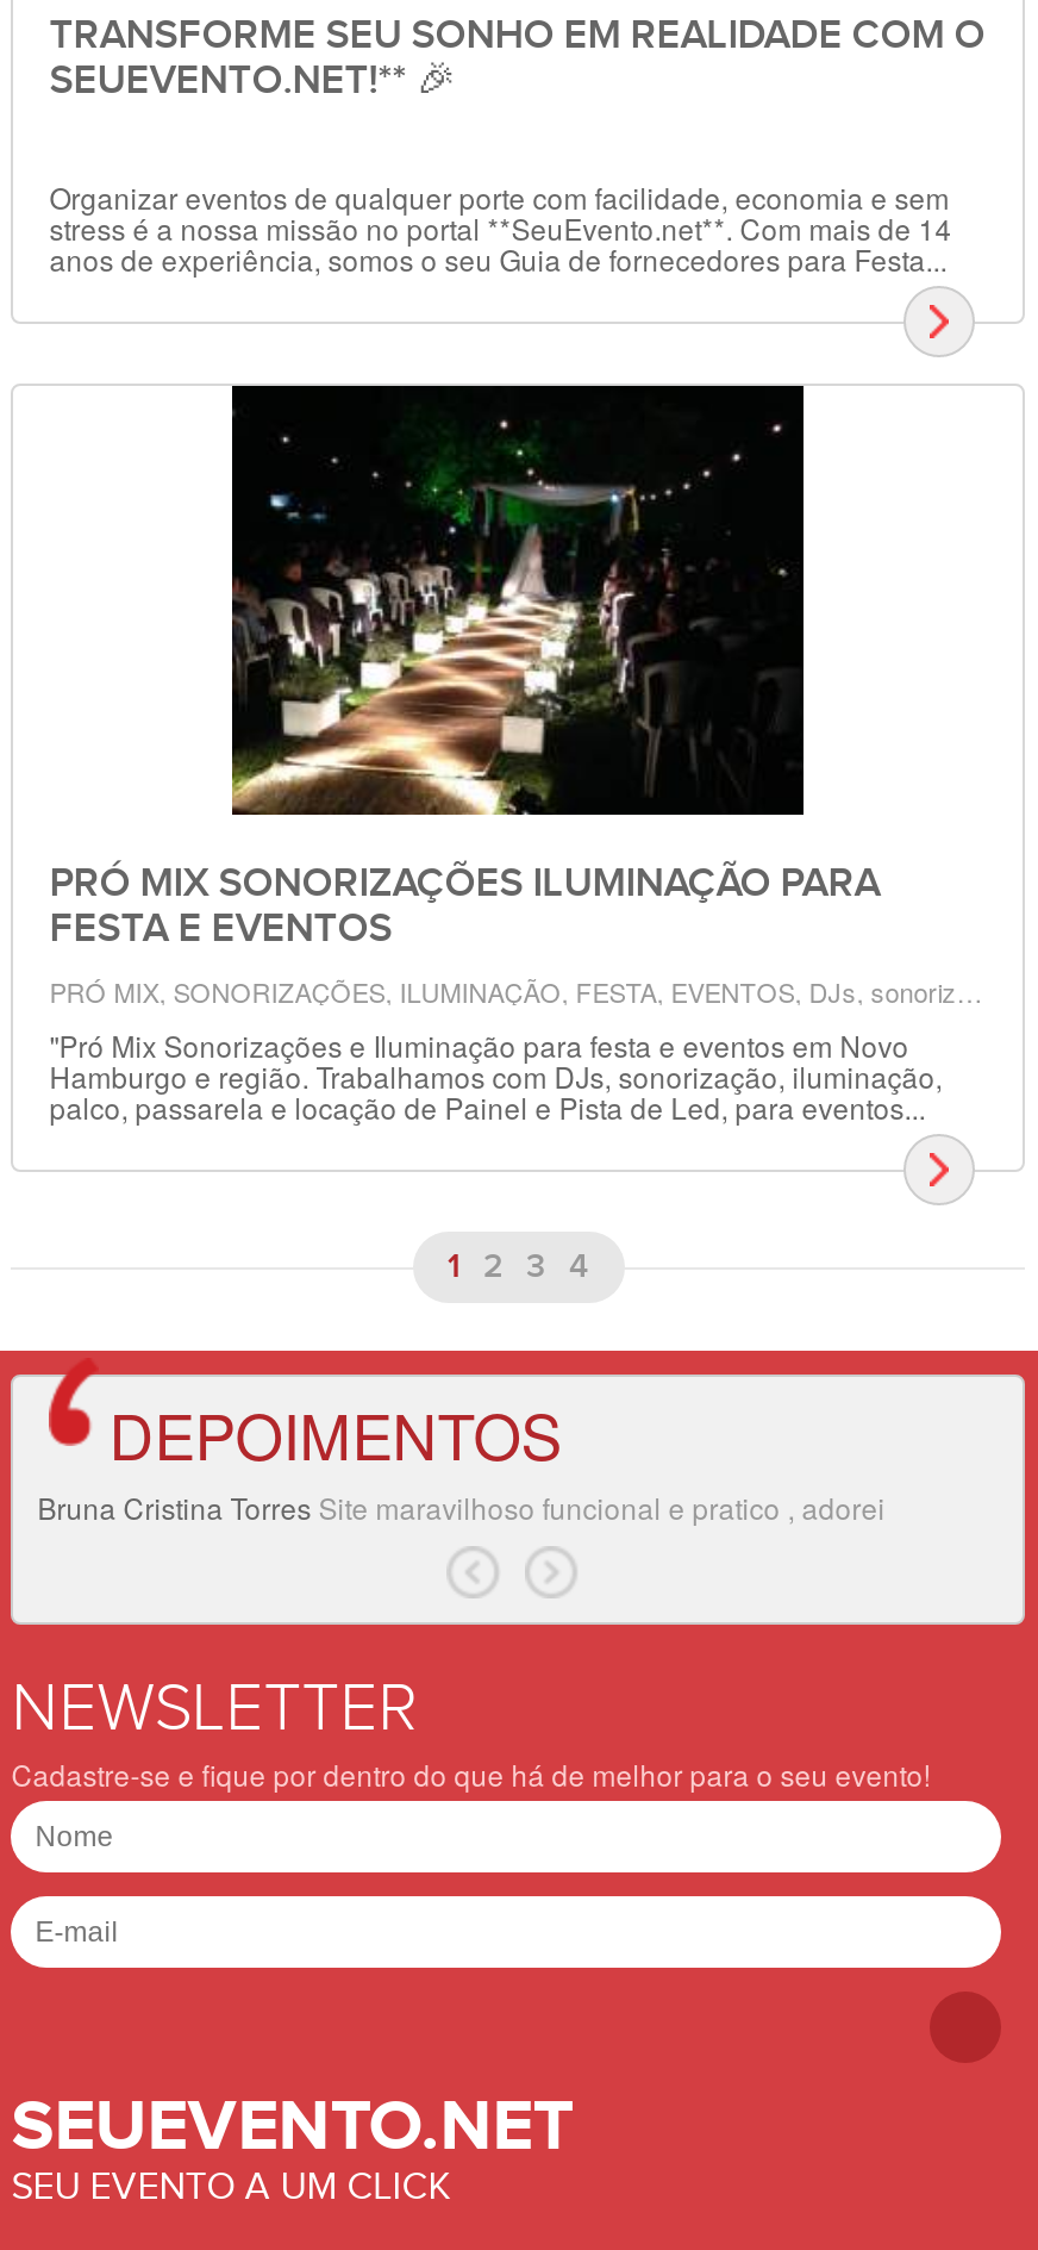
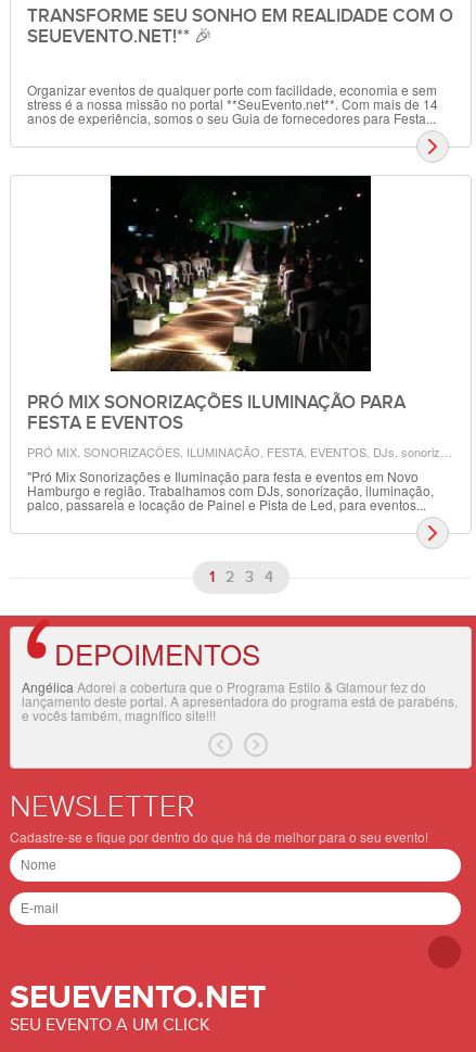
[37,1487,885,1527] Bruna Cristina Torres Site maravilhoso funcional e pratico , adorei -> [22,677,458,724] Angélica Adorei a cobertura que o Programa Estilo & Glamour fez do | lançamento deste portal. A apresentadora do programa está de parabéns, | e vocês também, magnífico site!!!

